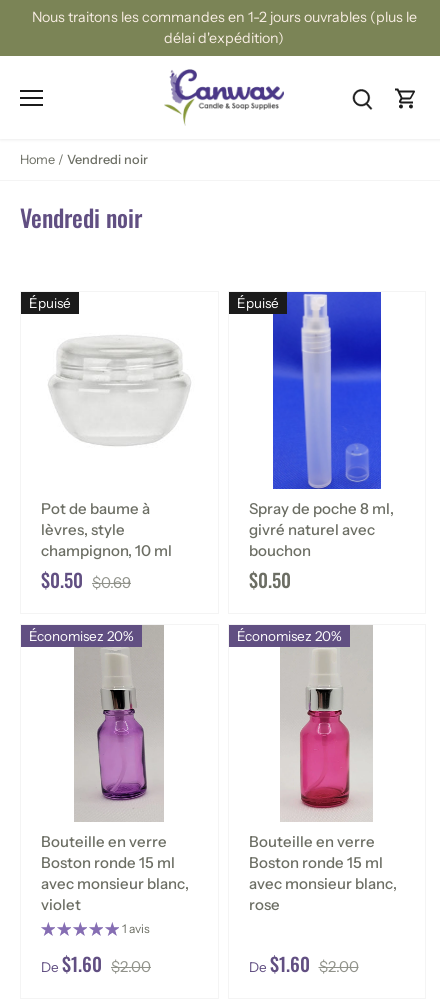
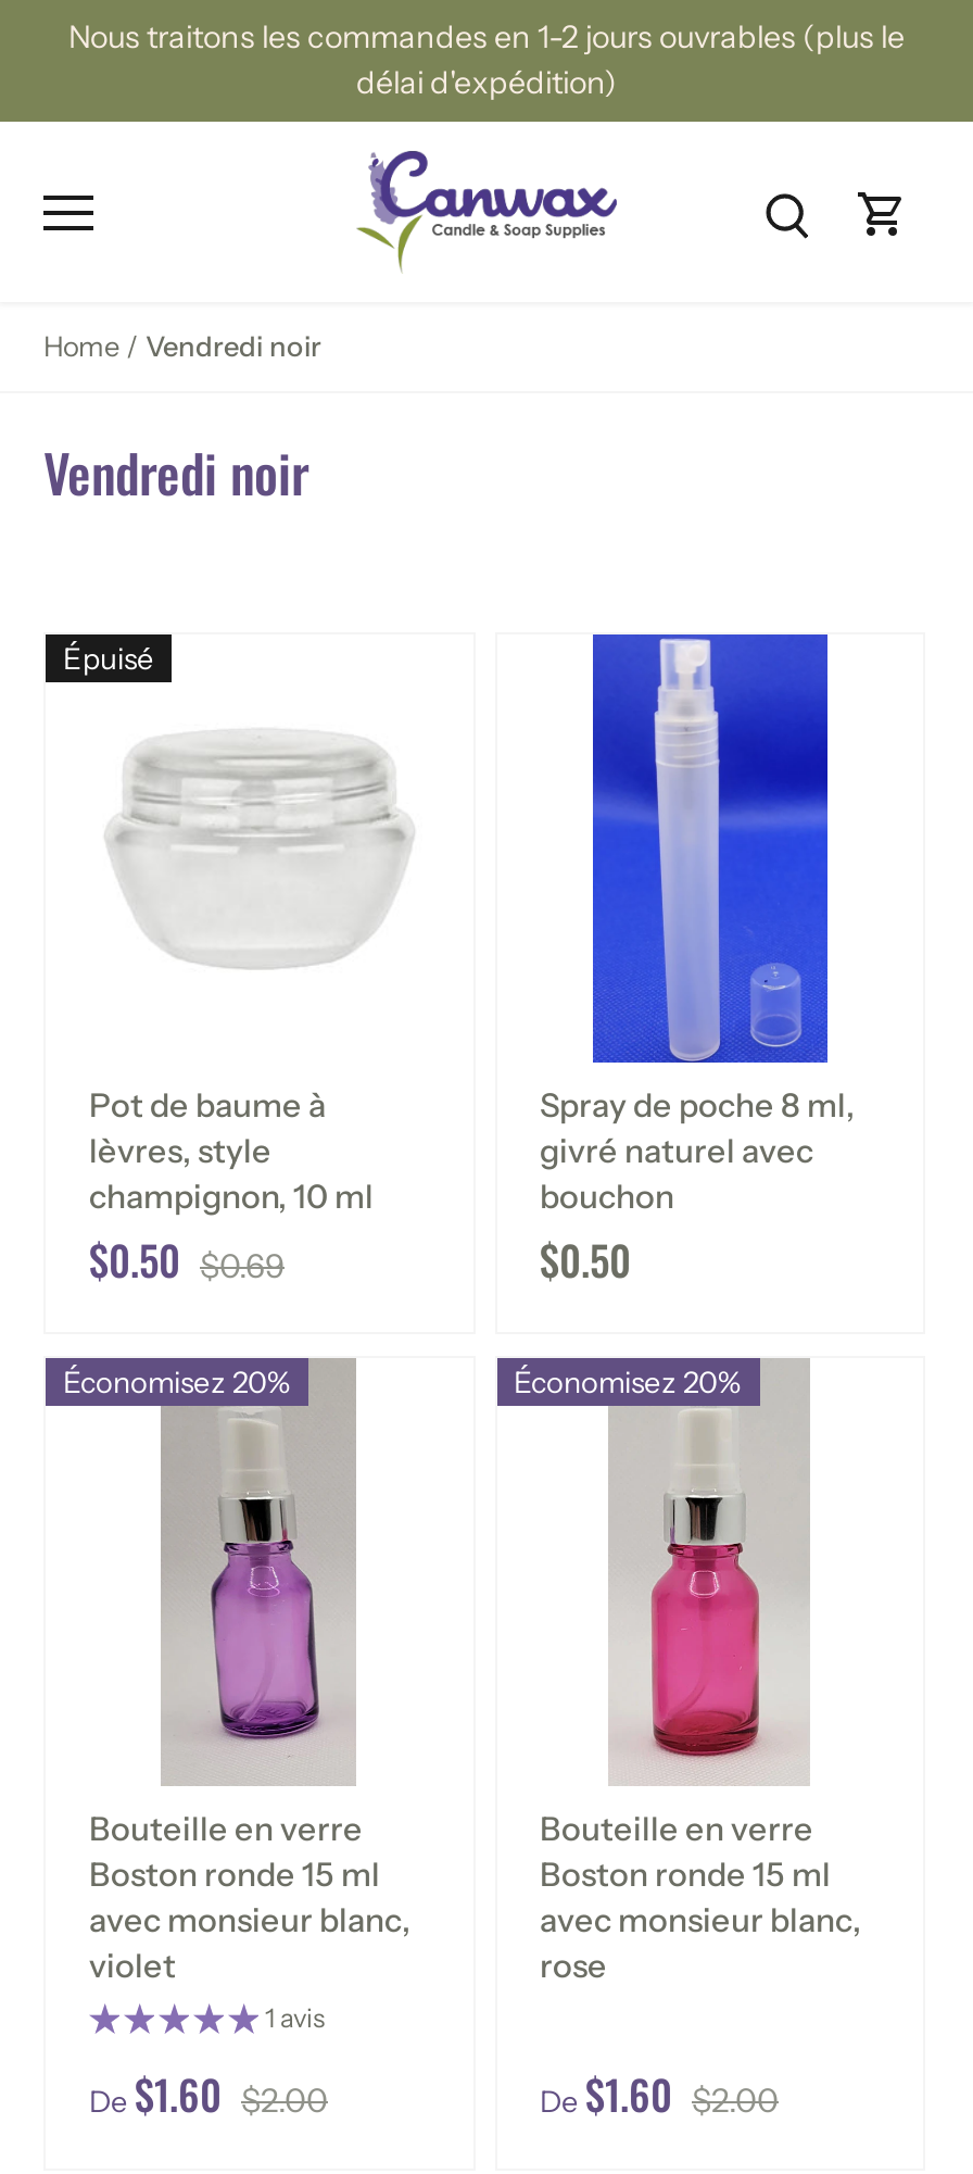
[236,295,278,311] Épuisé -> none

